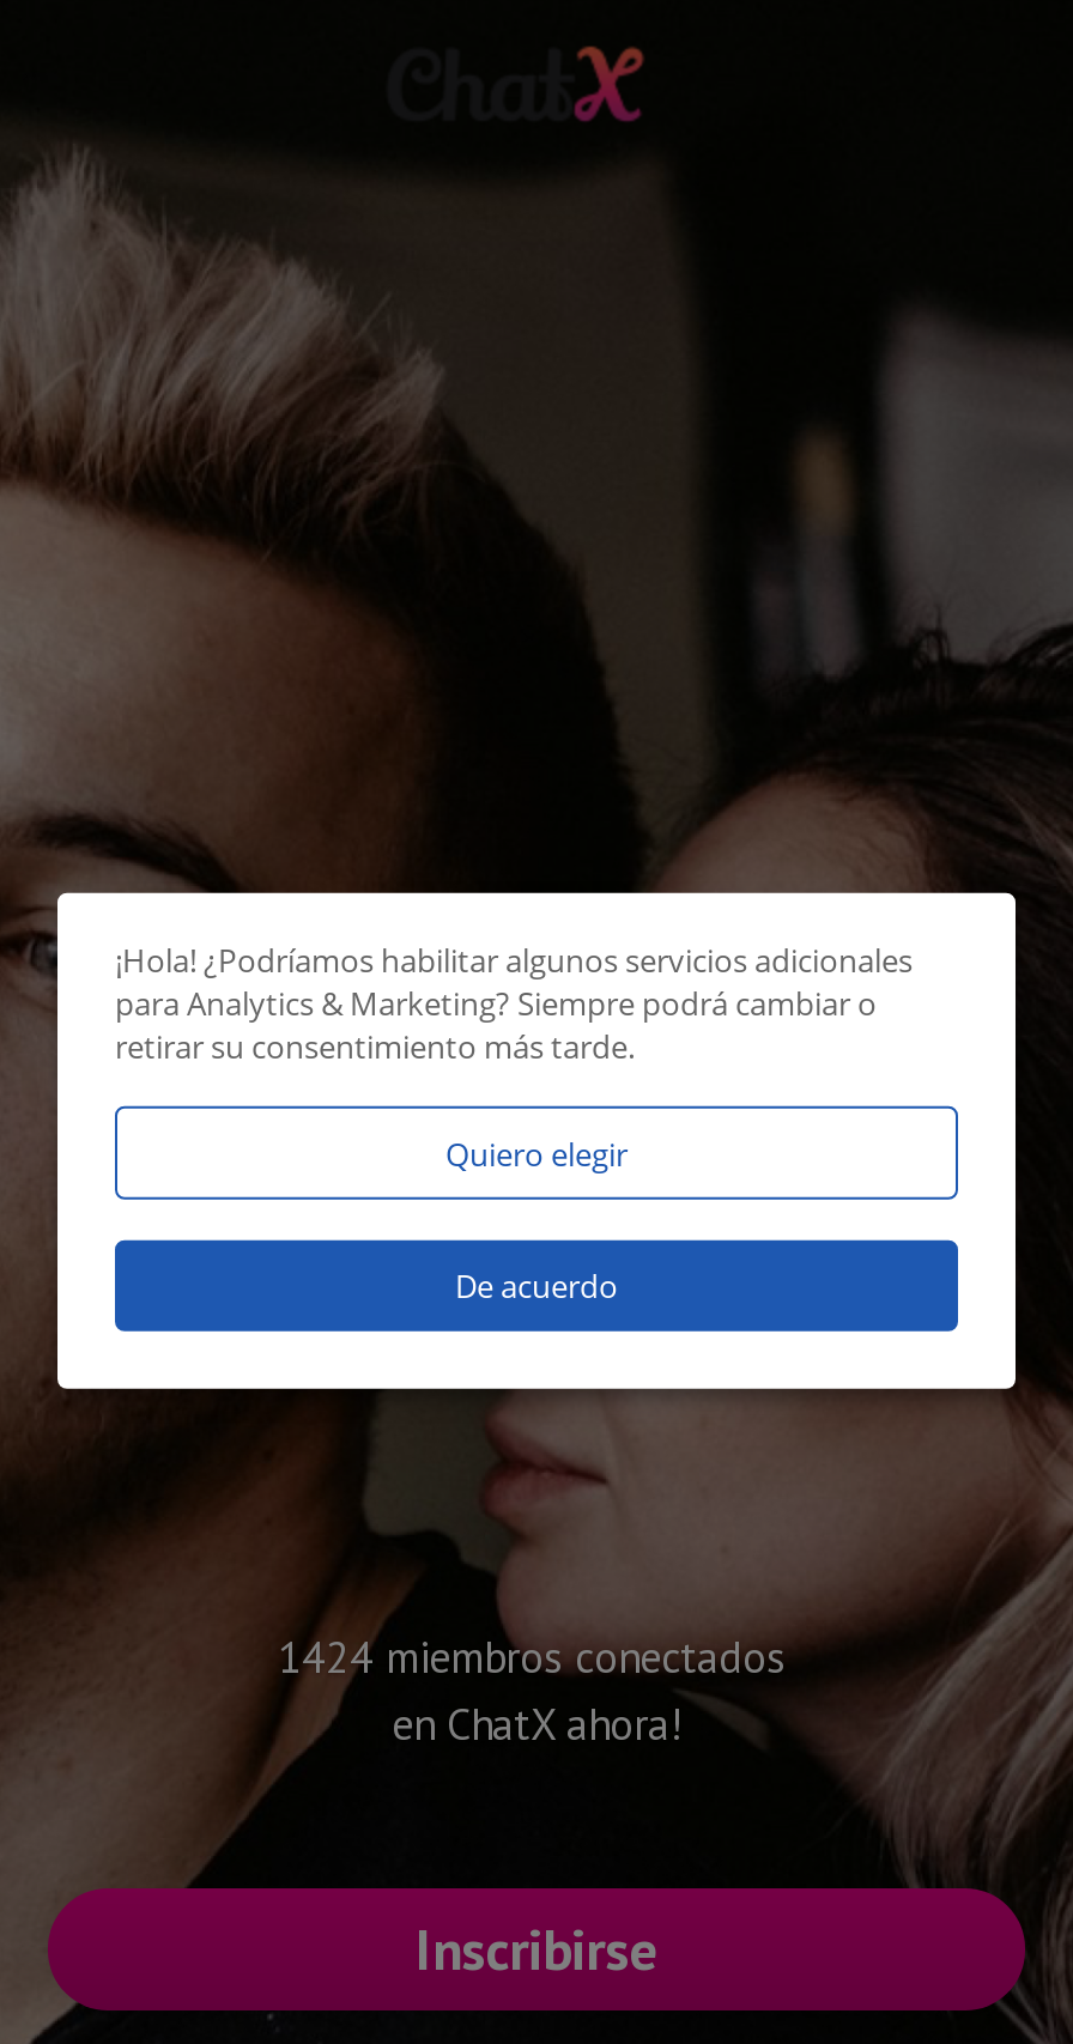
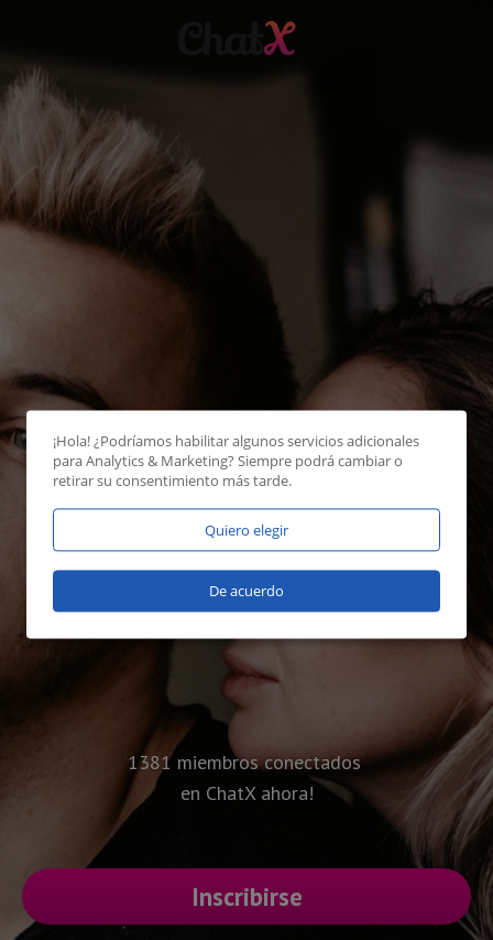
[278,1630,786,1685] 1424 miembros conectados -> [128,749,361,775] 1381 miembros conectados

